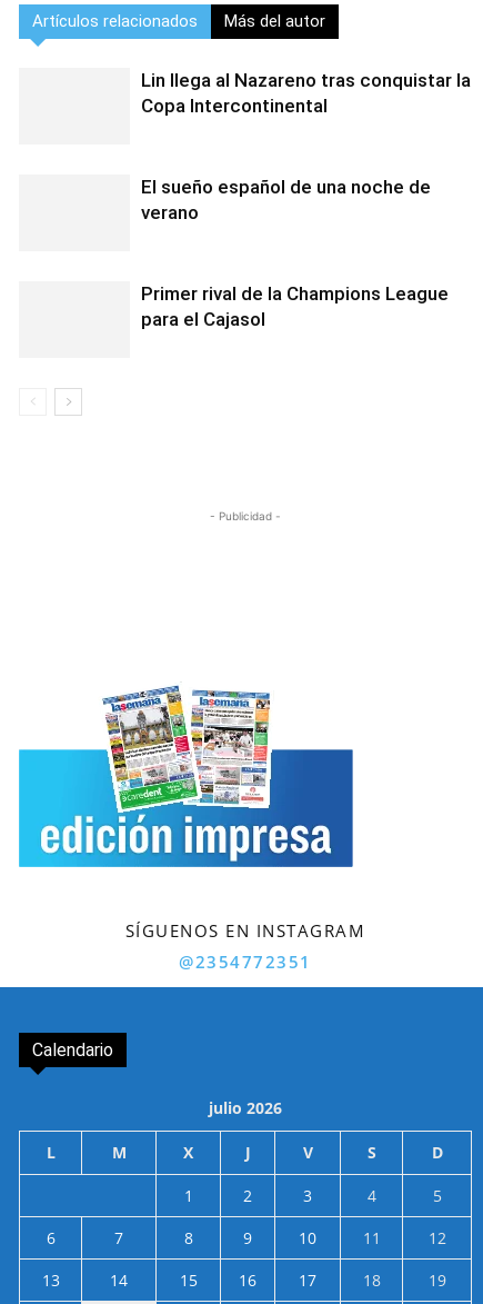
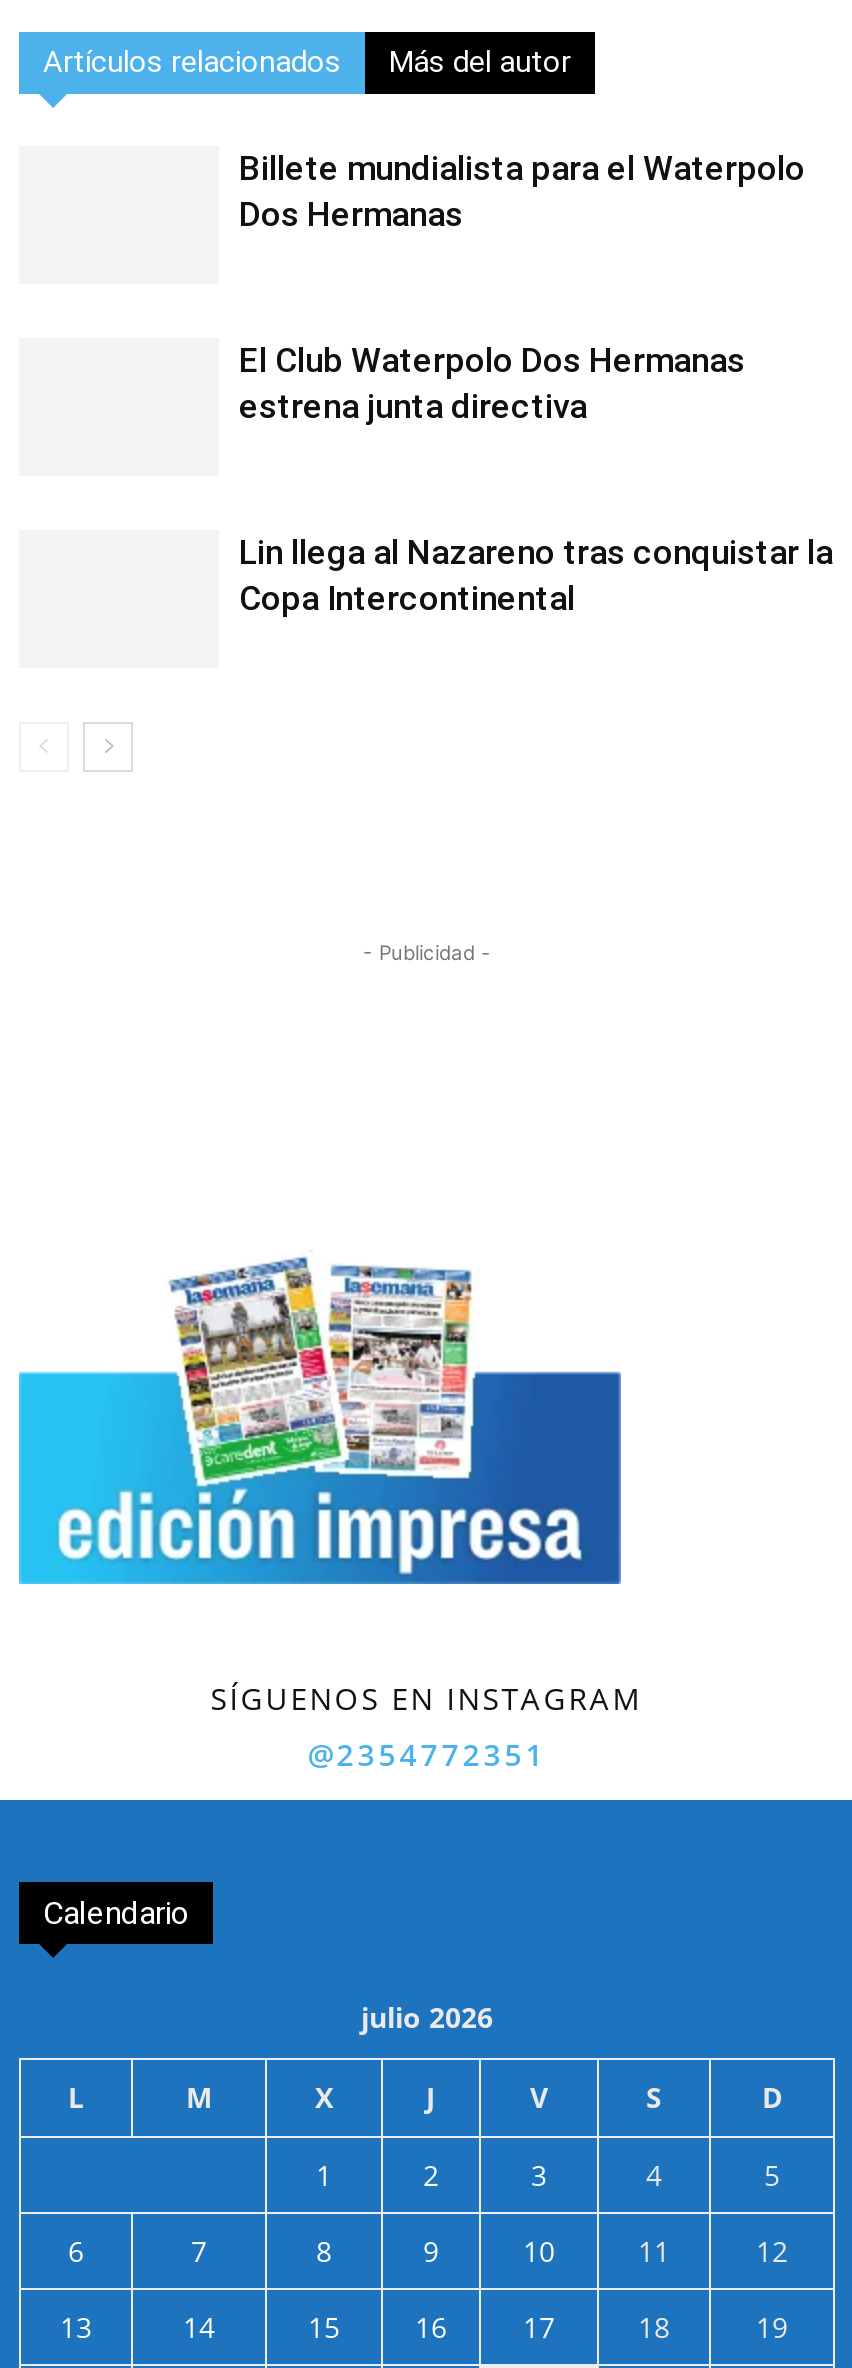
none -> [239,149,805,235] Billete mundialista para el Waterpolo | Dos Hermanas
none -> [239,341,745,427] El Club Waterpolo Dos Hermanas | estrena junta directiva
moved [141,69,471,117] -> [239,533,833,619]: Lin llega al Nazareno tras conquistar la | Copa Intercontinental
[141,176,431,224] El sueño español de una noche de | verano -> none
[141,283,449,331] Primer rival de la Champions League | para el Cajasol -> none

